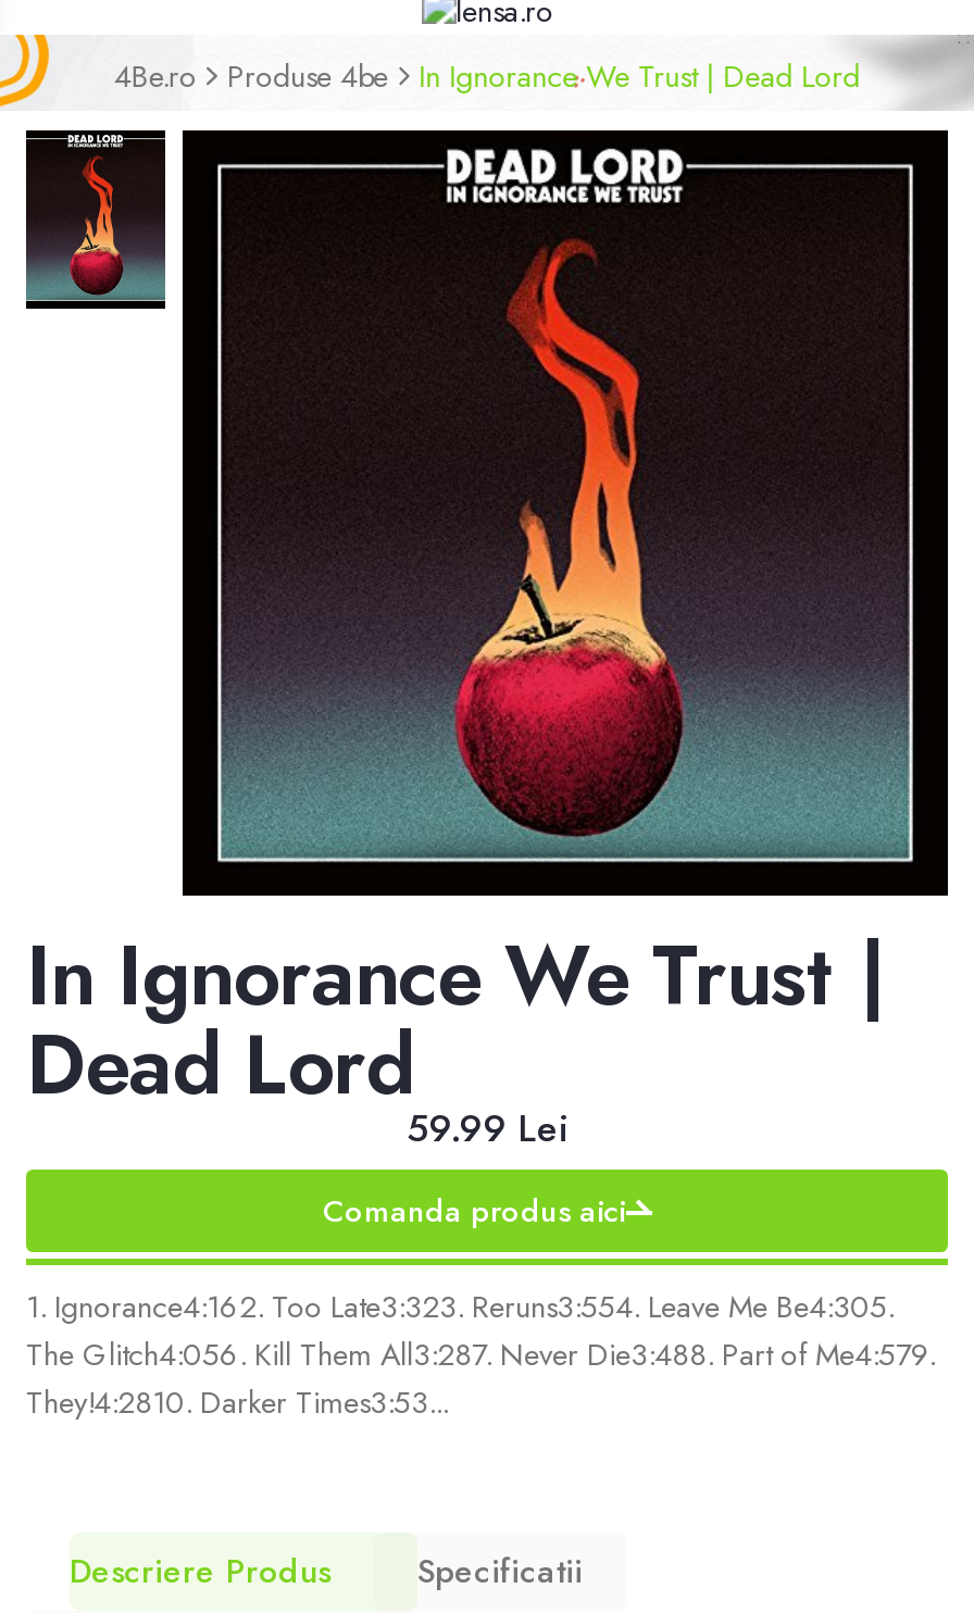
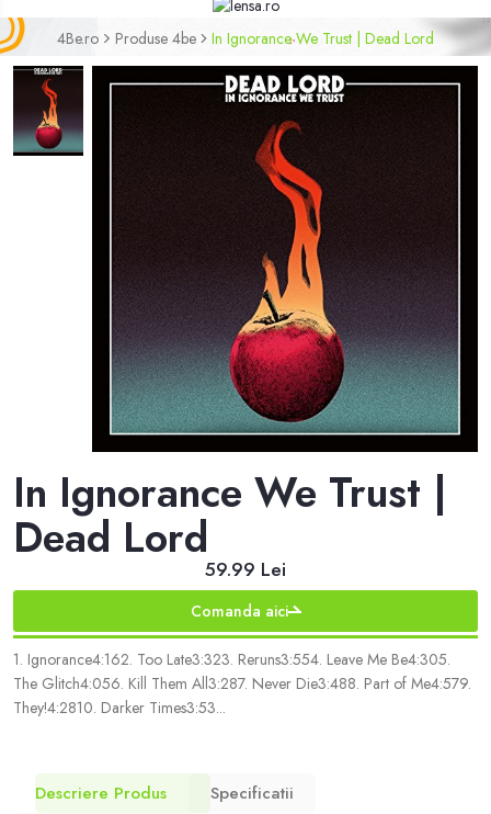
[323,1188,625,1232] Comanda produs aici -> [190,600,288,622] Comanda aici

